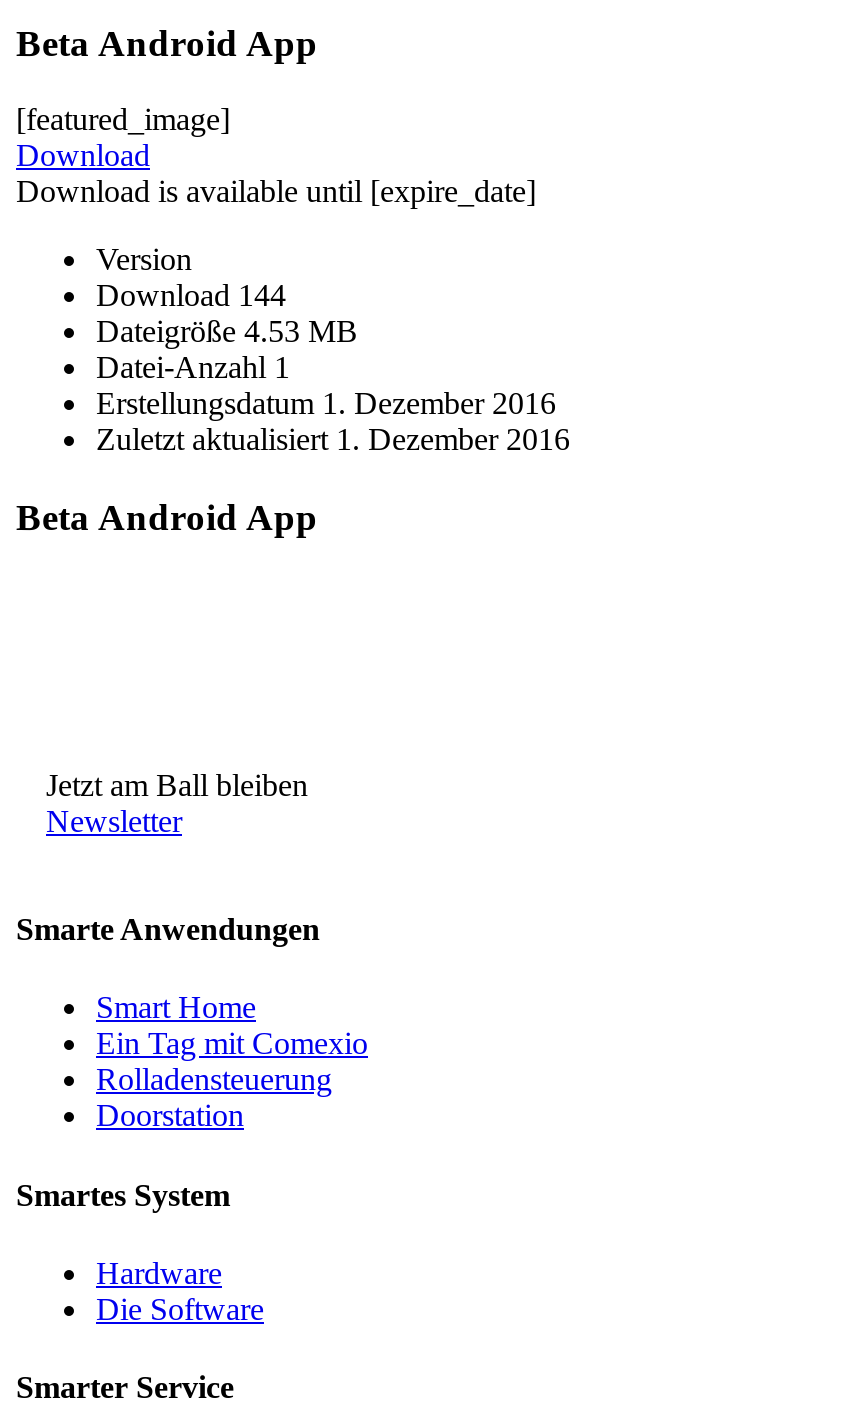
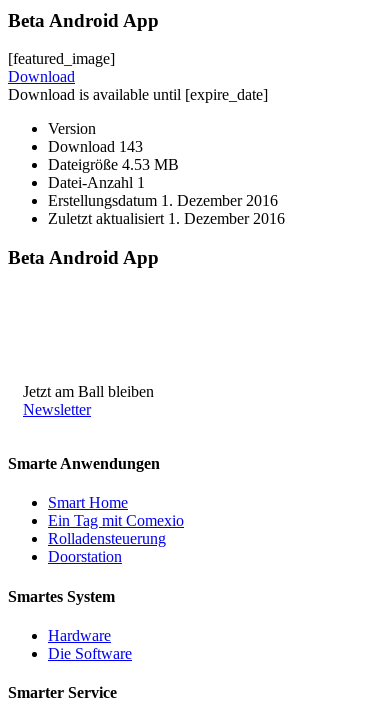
[96,279,286,313] Download 144 -> [48,138,143,155] Download 143

